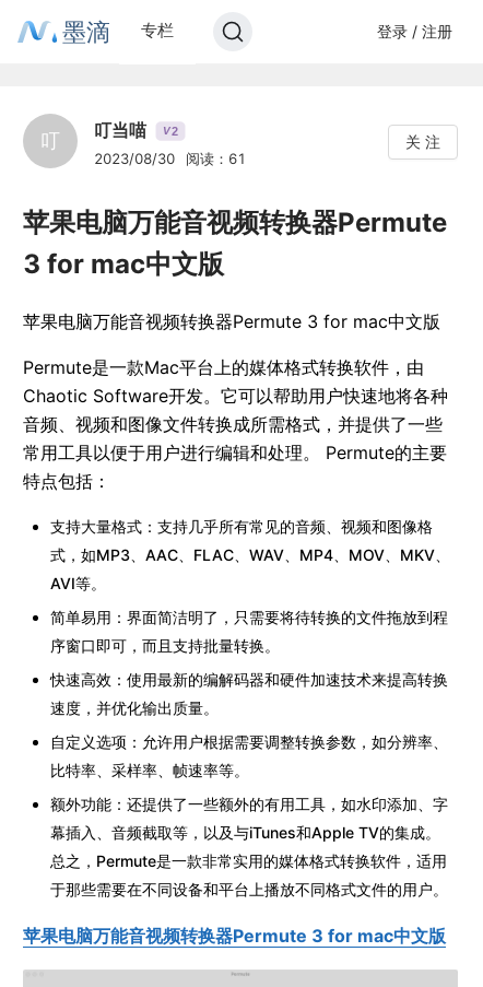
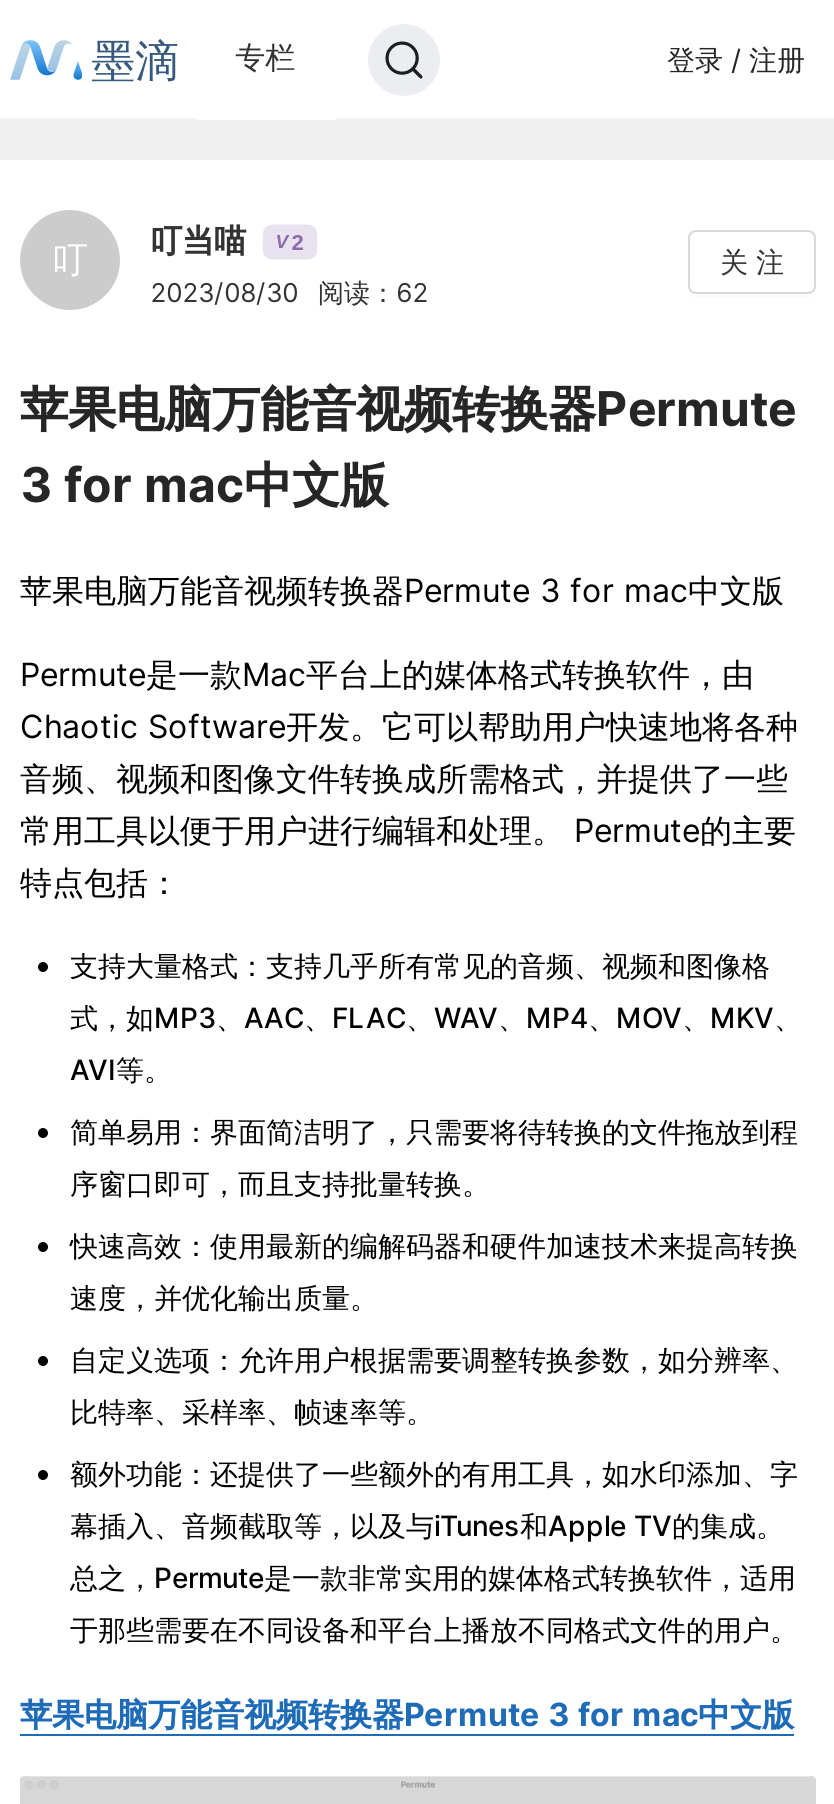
[94,150,246,167] 2023/08/30 阅读：61 -> [150,276,428,308] 2023/08/30 阅读：62

